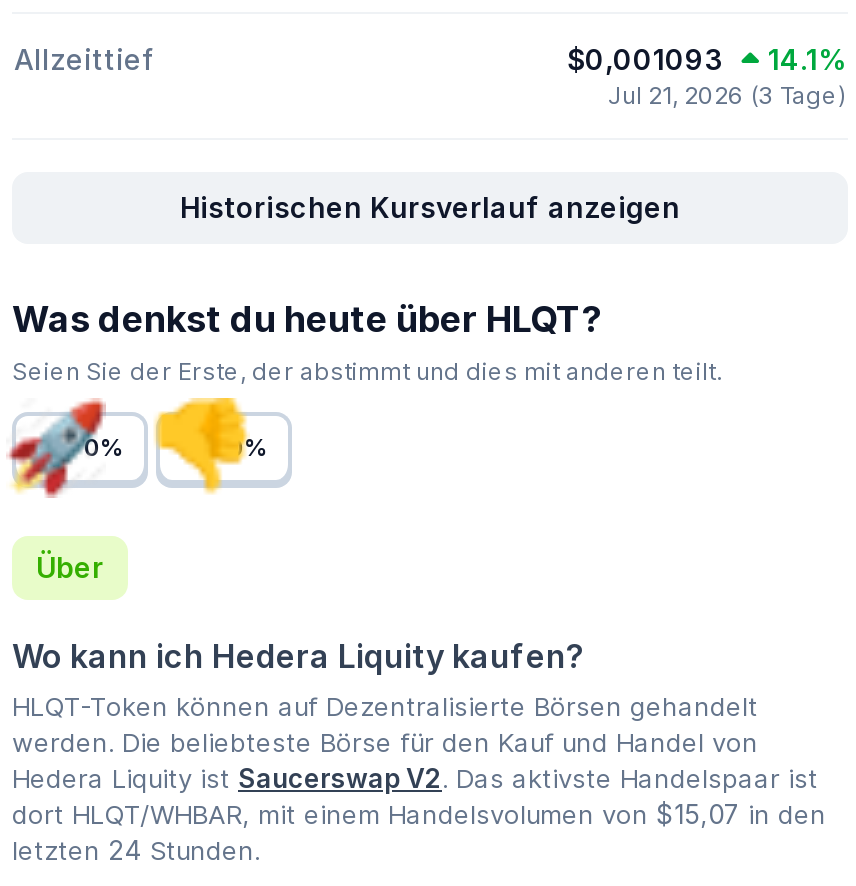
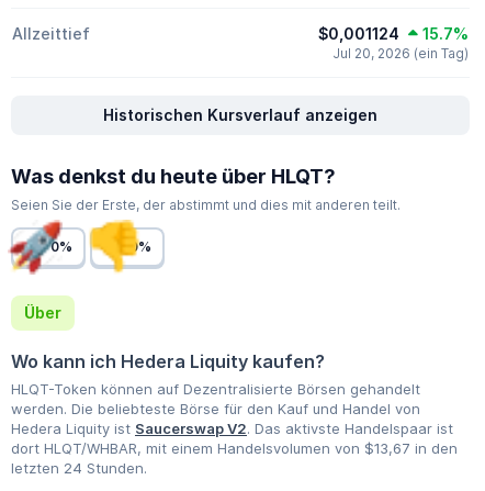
[567,42,725,76] $0,001093 -> [318,24,399,43] $0,001124
[768,42,846,76] 14.1% -> [422,24,469,43] 15.7%
[608,80,846,110] Jul 21, 2026 (3 Tage) -> [332,45,469,62] Jul 20, 2026 (ein Tag)
[12,798,826,830] dort HLQT/WHBAR, mit einem Handelsvolumen von $15,07 in den -> [11,439,458,457] dort HLQT/WHBAR, mit einem Handelsvolumen von $13,67 in den

